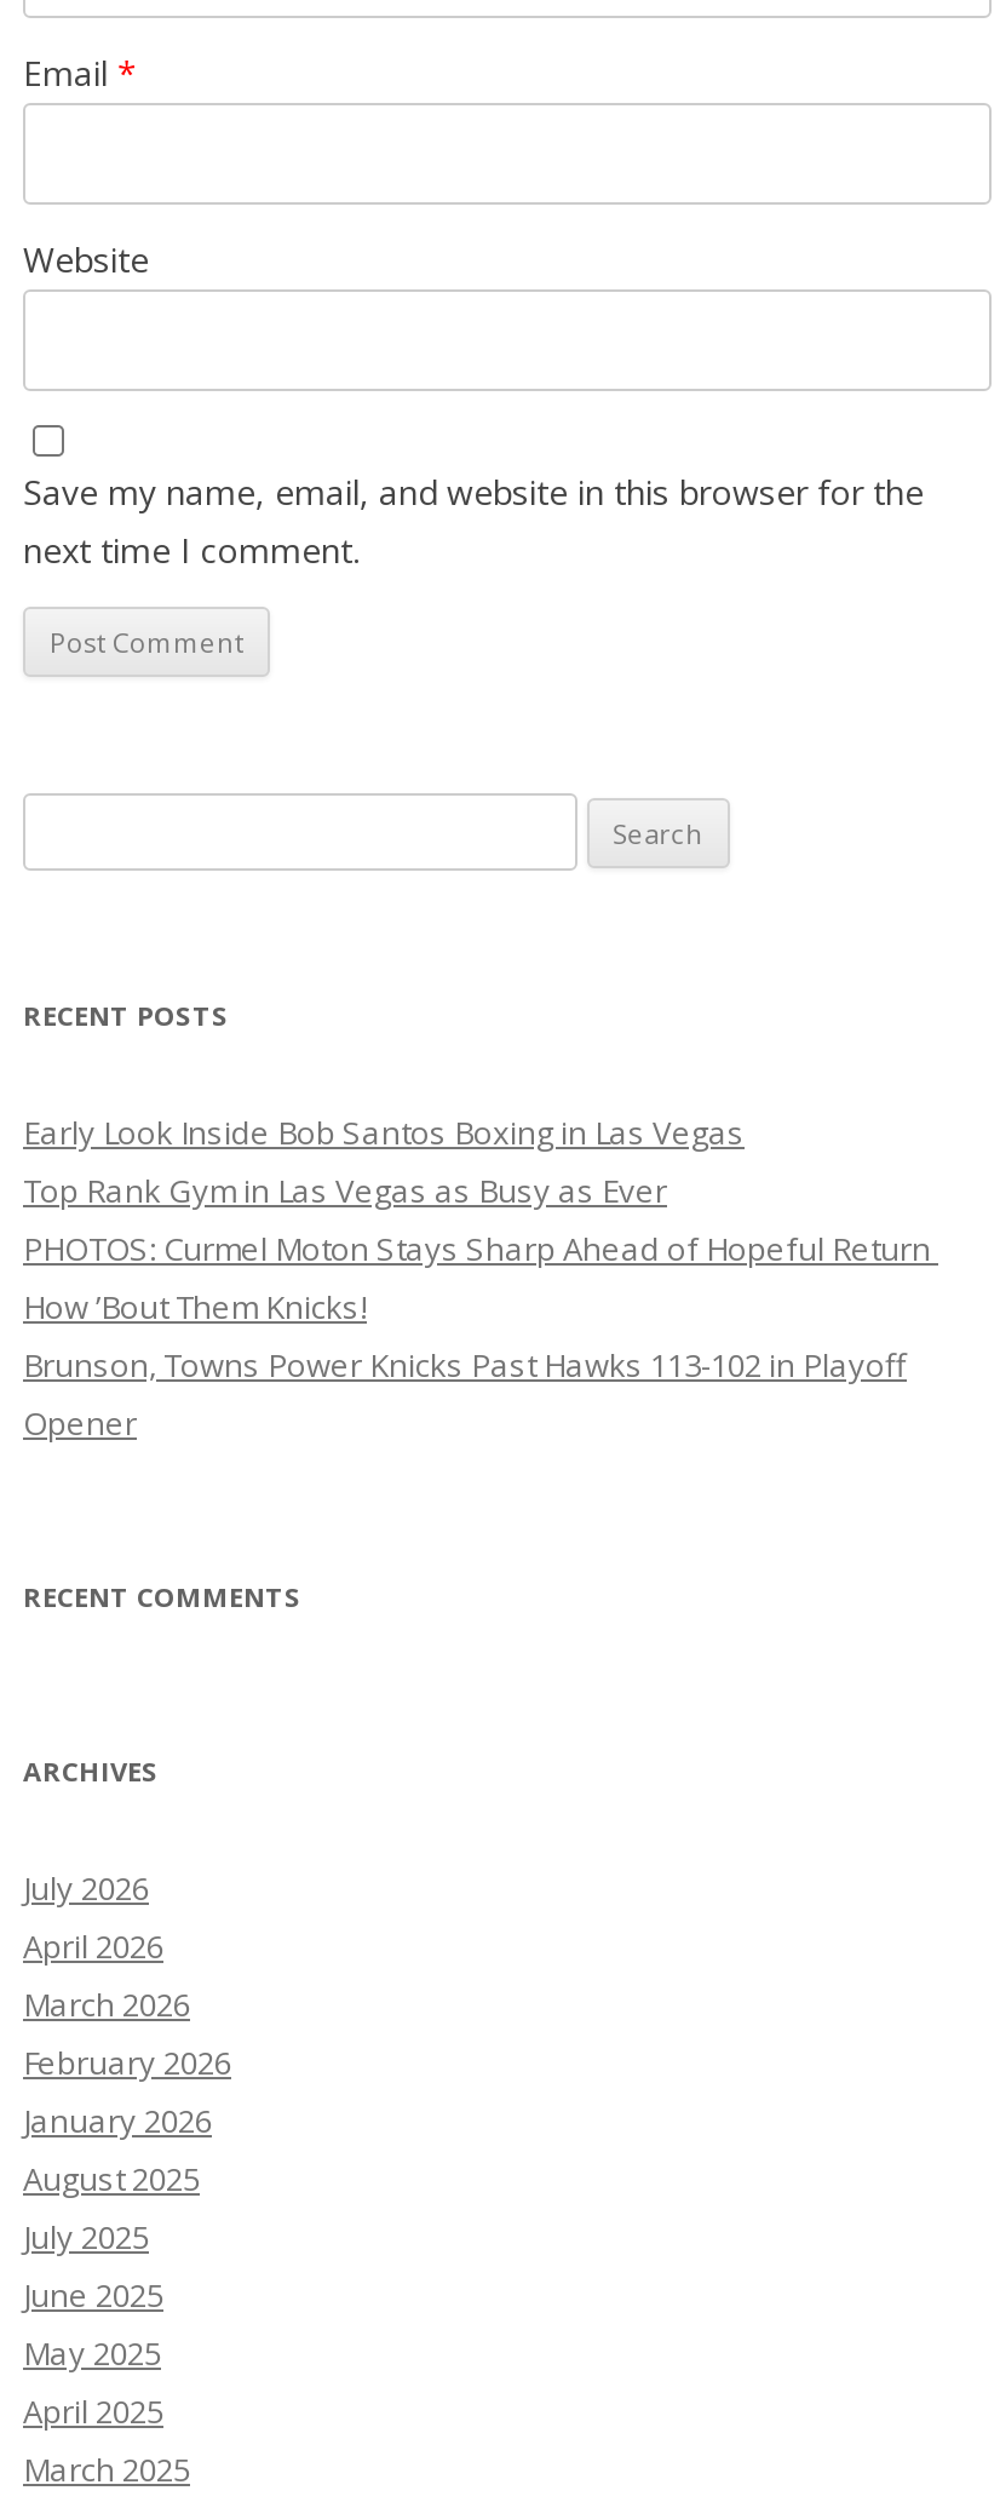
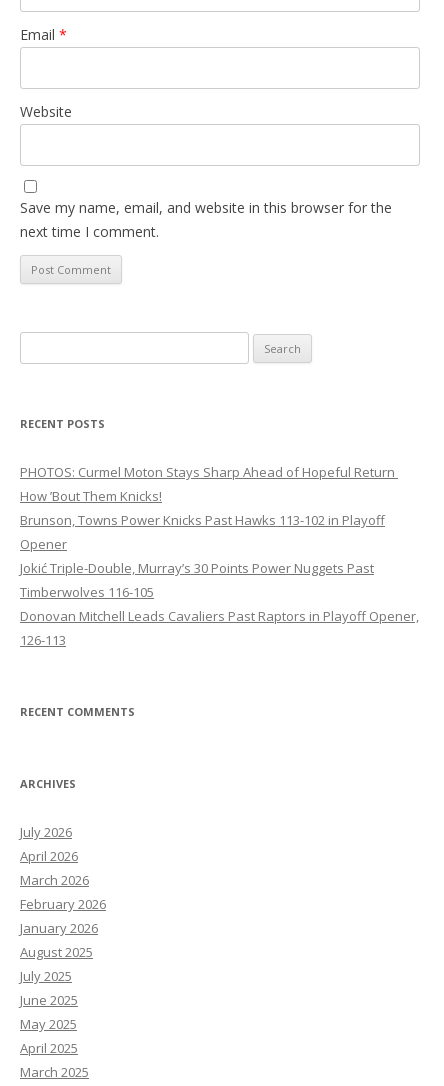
[23,1111,745,1213] Early Look Inside Bob Santos Boxing in Las Vegas | Top Rank Gym in Las Vegas as Busy as Ever -> none
moved [23,1228,938,1446] -> [20,463,398,553]: PHOTOS: Curmel Moton Stays Sharp Ahead of Hopeful Return | How ’Bout Them Knicks! | Brunson, Towns Power Knicks Past Hawks 113-102 in Playoff | Opener
none -> [20,559,419,649] Jokić Triple-Double, Murray’s 30 Points Power Nuggets Past | Timberwolves 116-105 | Donovan Mitchell Leads Cavaliers Past Raptors in Playoff Opener, | 126-113

